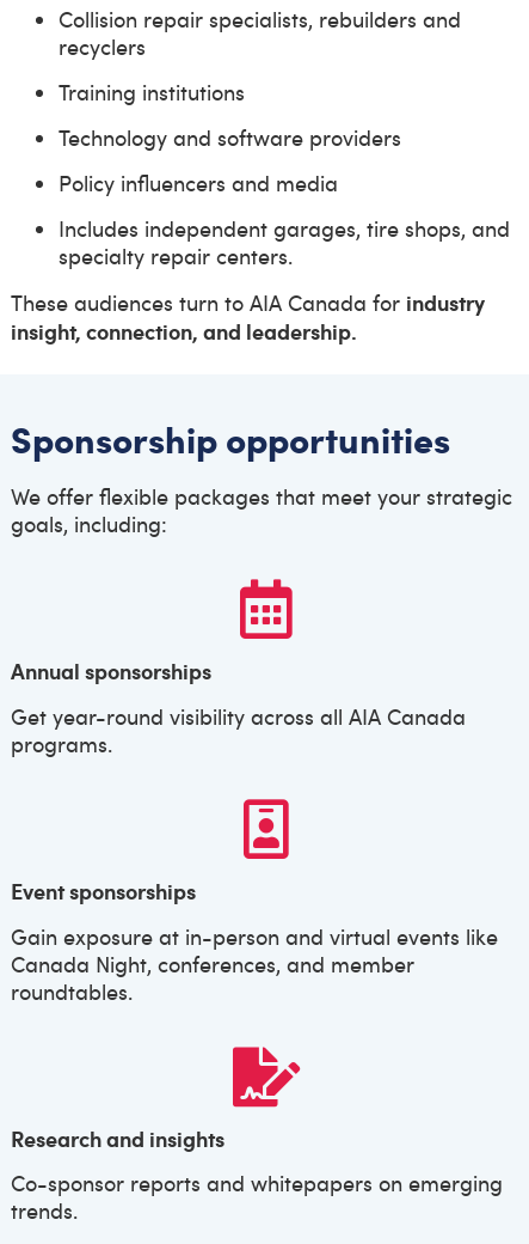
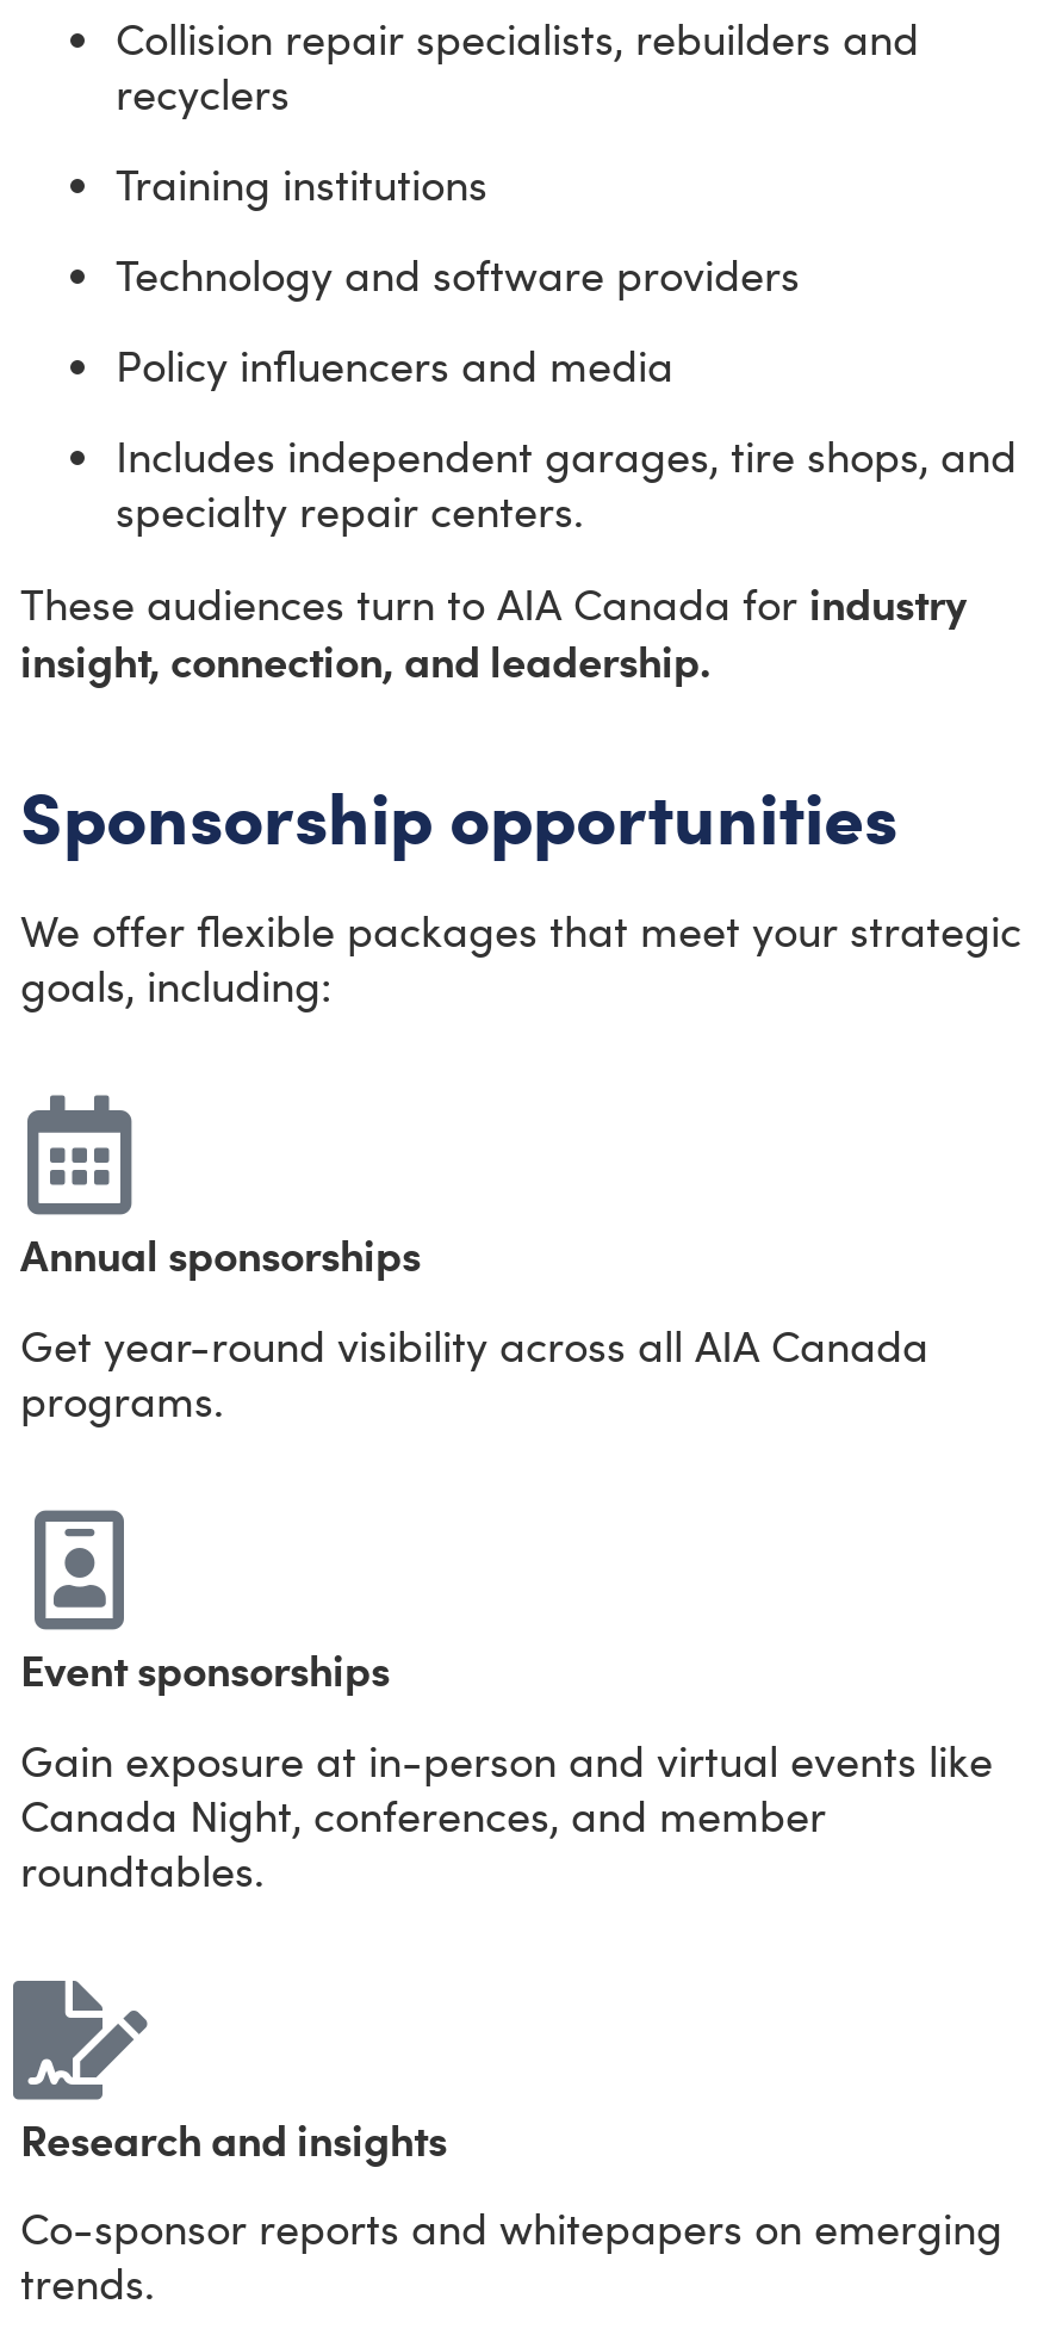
none -> [25,1092,135,1216] [image]
[239,578,294,640] [image] -> none
none -> [32,1507,125,1631] [image]
[242,798,290,860] [image] -> none
none -> [11,1980,149,2101] [image]
[232,1045,302,1109] [image] -> none

